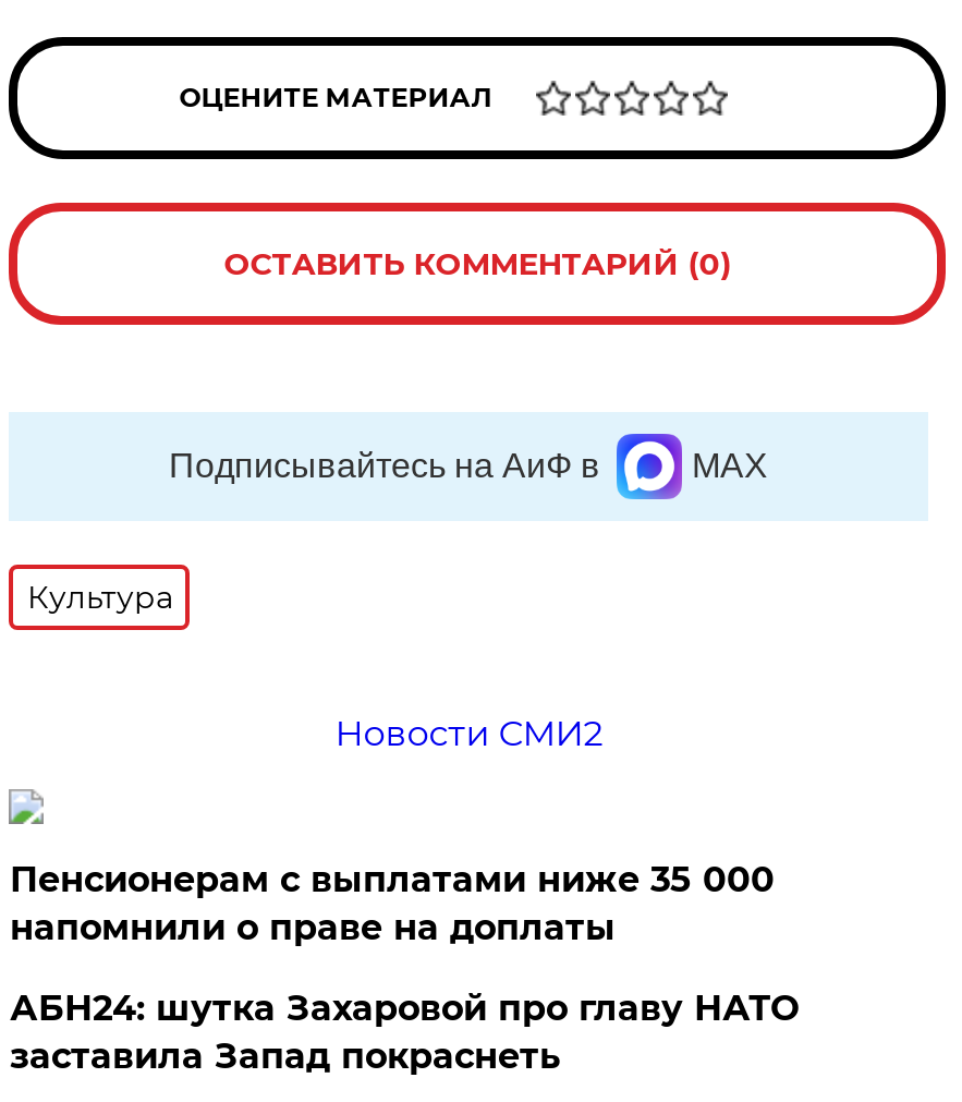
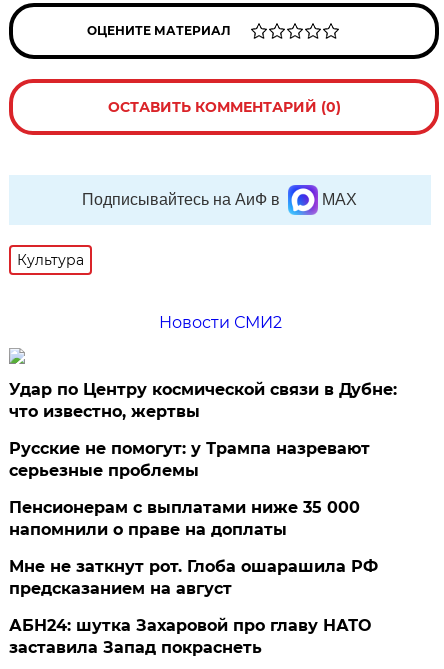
none -> [9,380,397,480] Удар по Центру космической связи в Дубне: | что известно, жертвы | Русские не помогут: у Трампа назревают | серьезные проблемы
none -> [9,557,378,598] Мне не заткнут рот. Глоба ошарашила РФ | предсказанием на август

